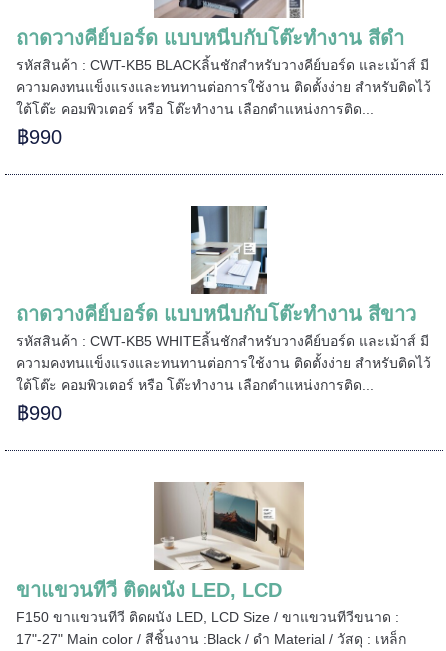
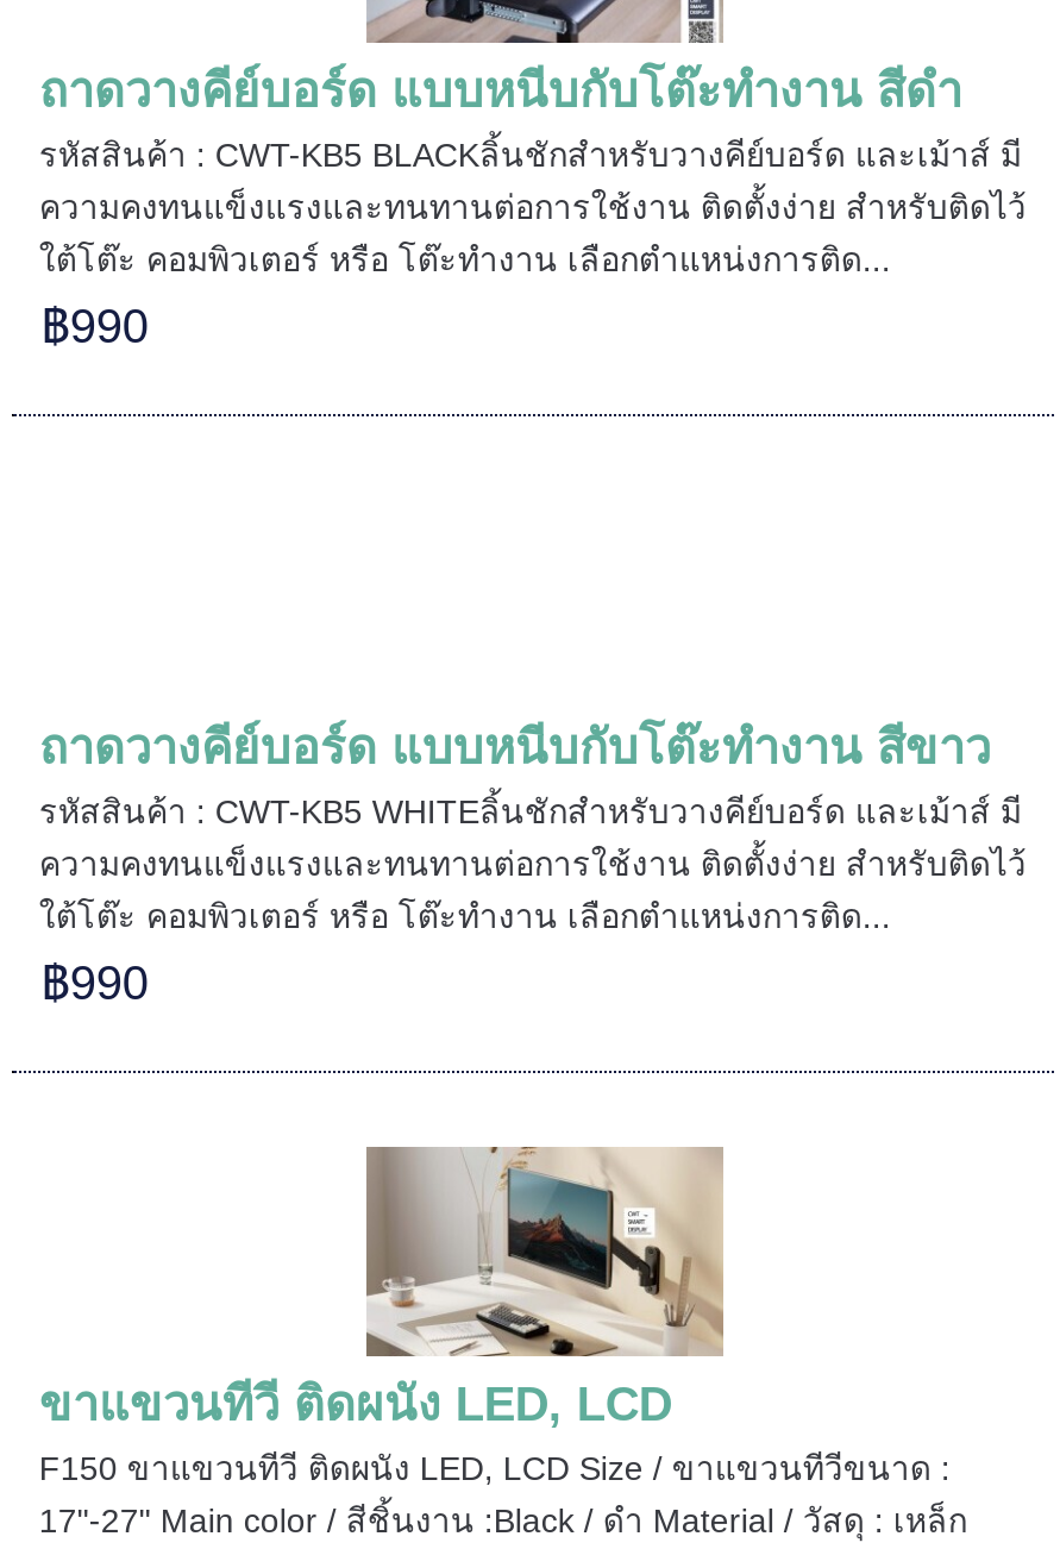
[190,205,268,295] [image] -> none

